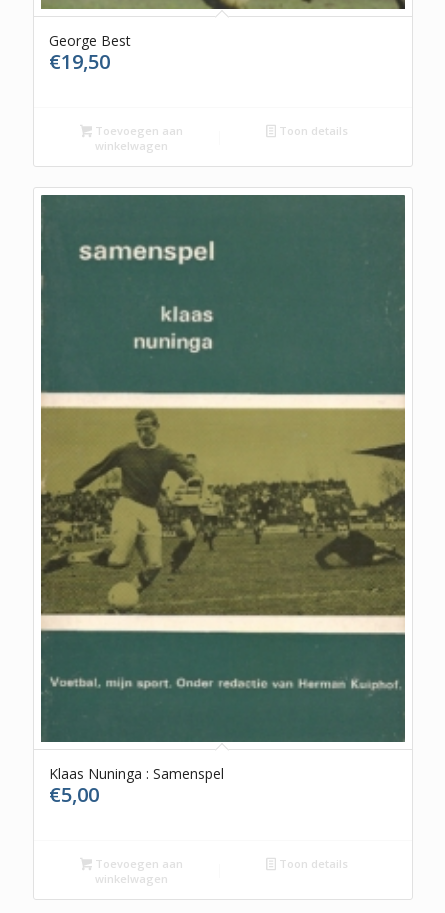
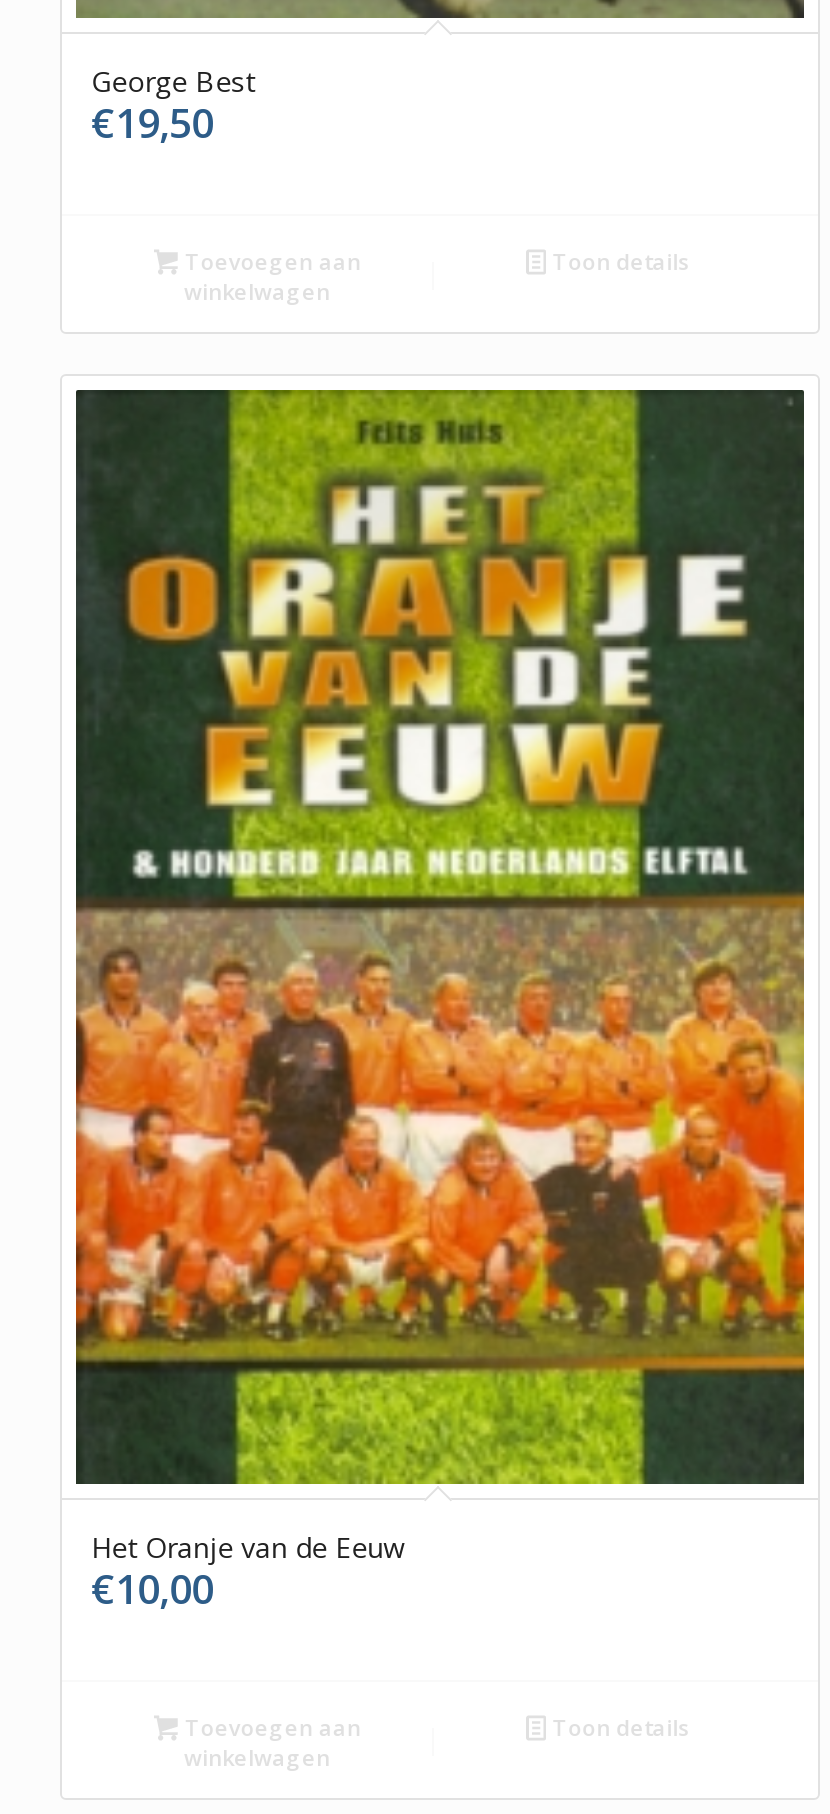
[40,194,406,808] [image] | Klaas Nuninga : Samenspel | €5,00 -> [74,390,806,1616] [image] | Het Oranje van de Eeuw | €10,00

